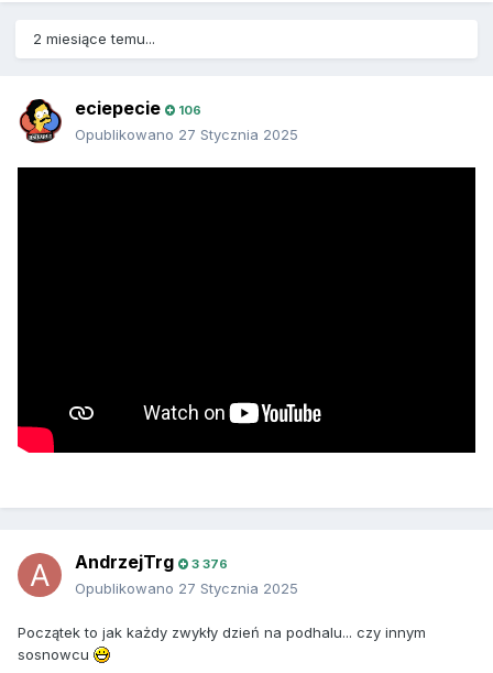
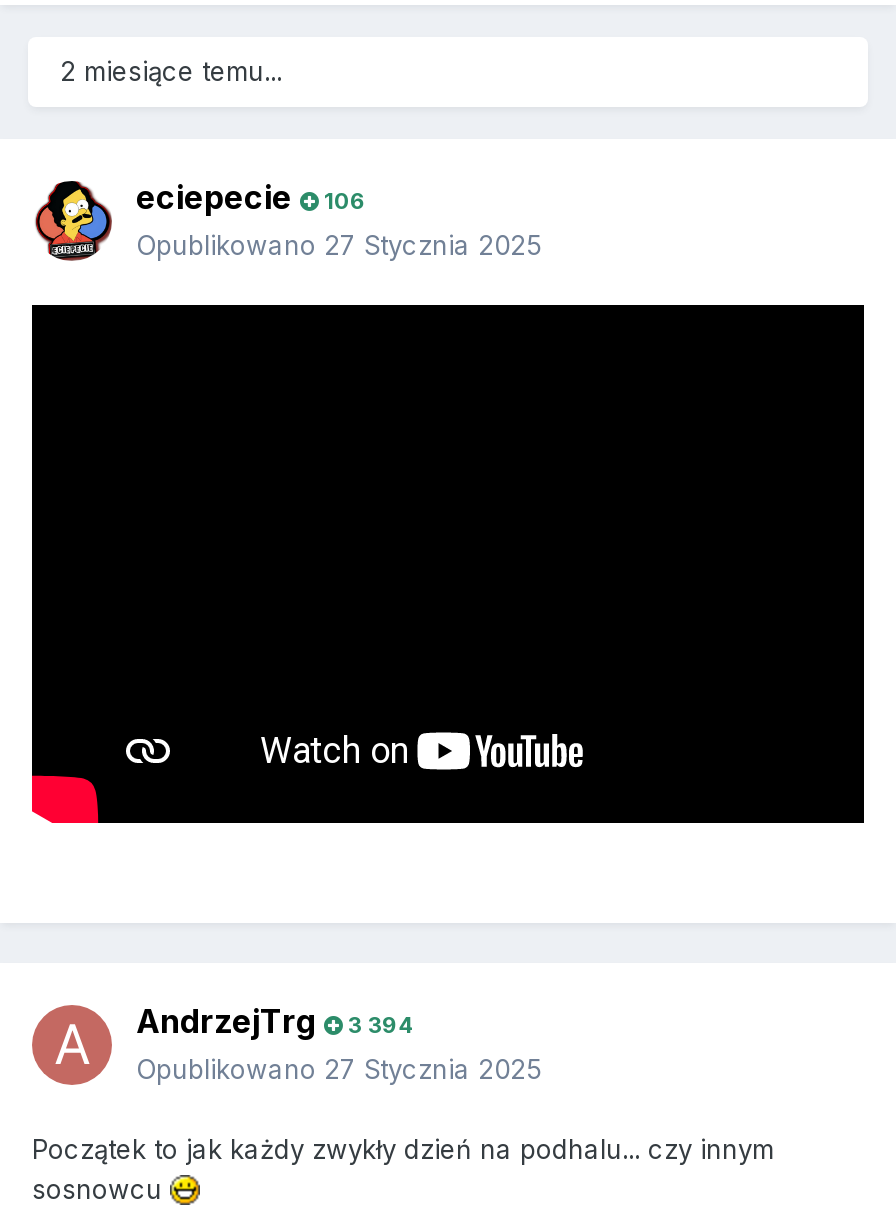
[75,550,228,572] AndrzejTrg 3 376 -> [136,1000,414,1040] AndrzejTrg 3 394

